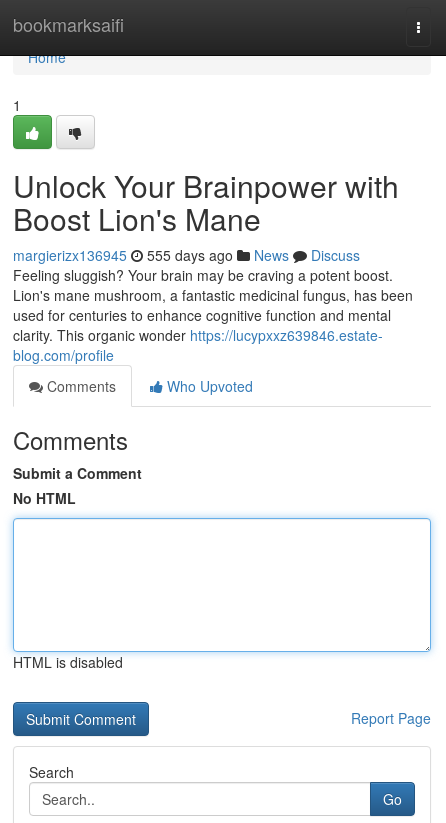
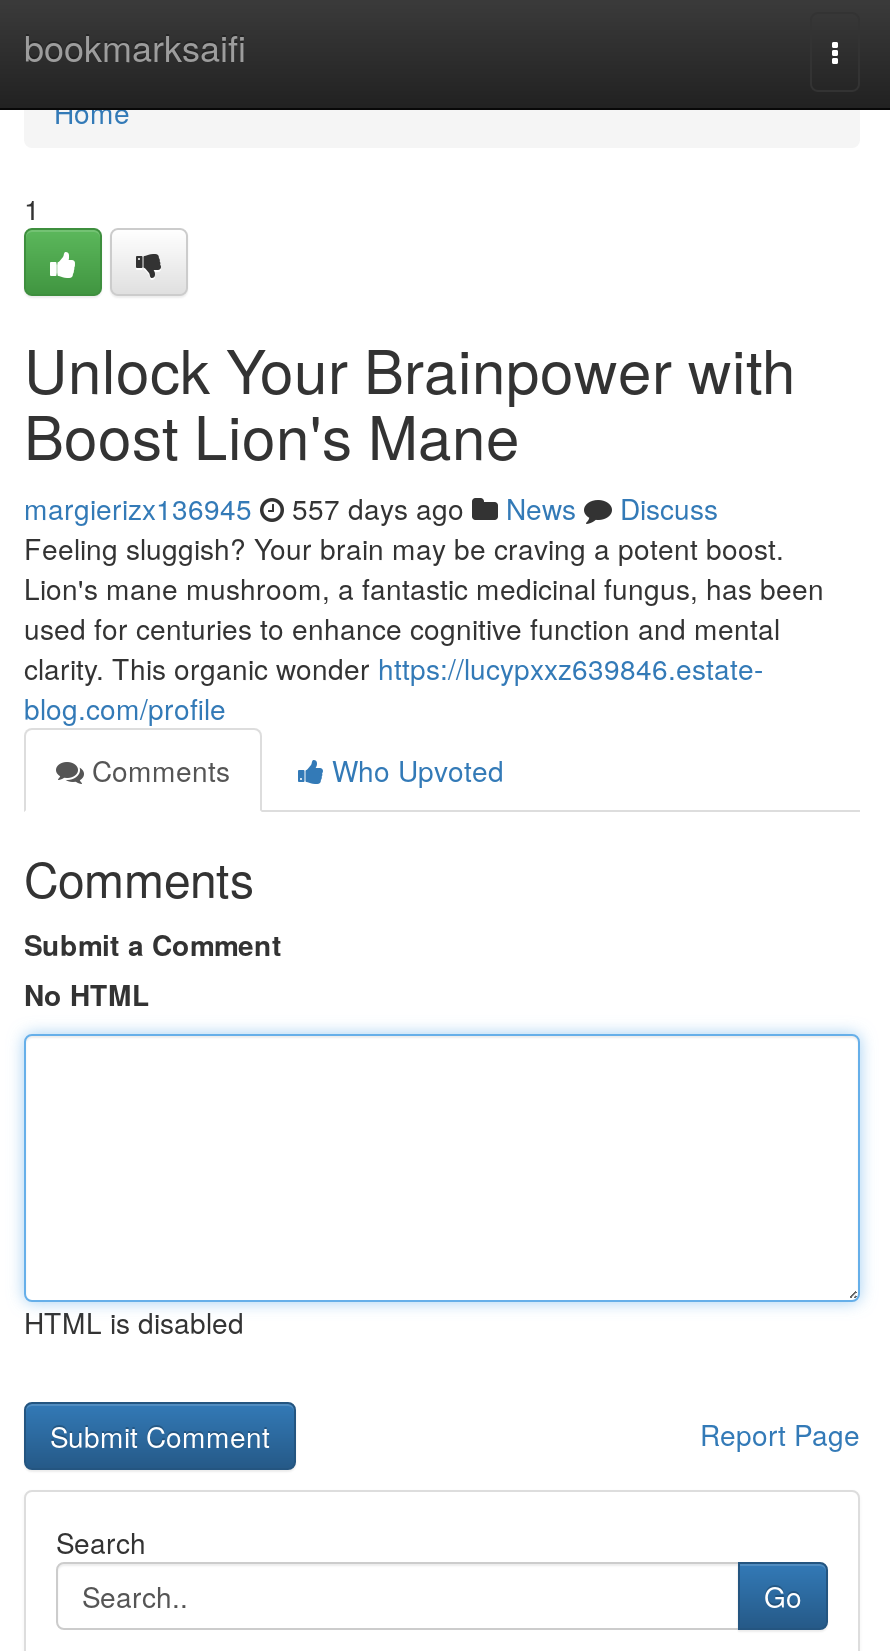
[13,245,360,265] margierizx136945 555 days ago News Discuss -> [24,488,718,528] margierizx136945 557 days ago News Discuss

